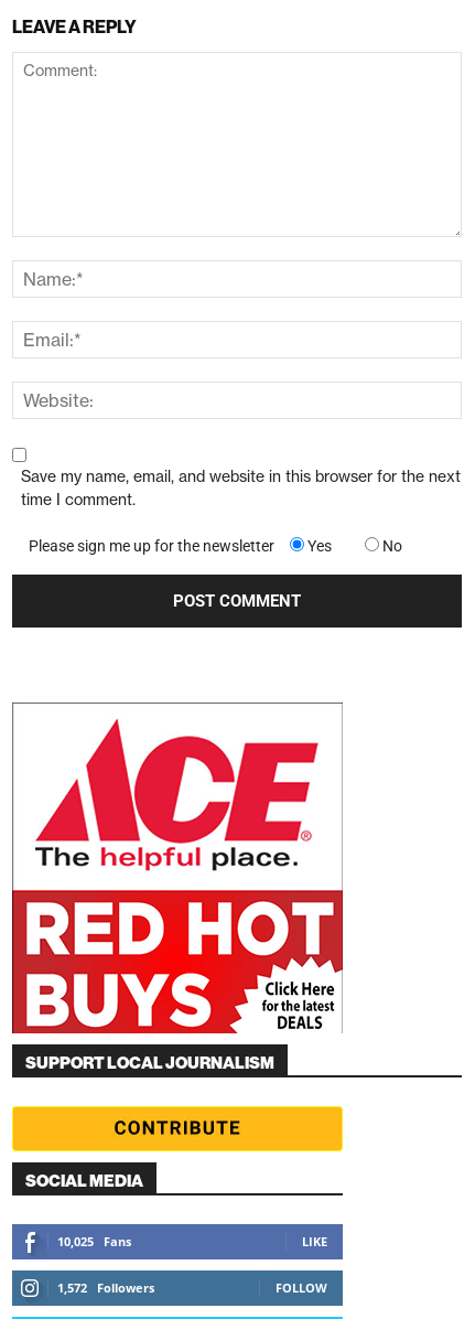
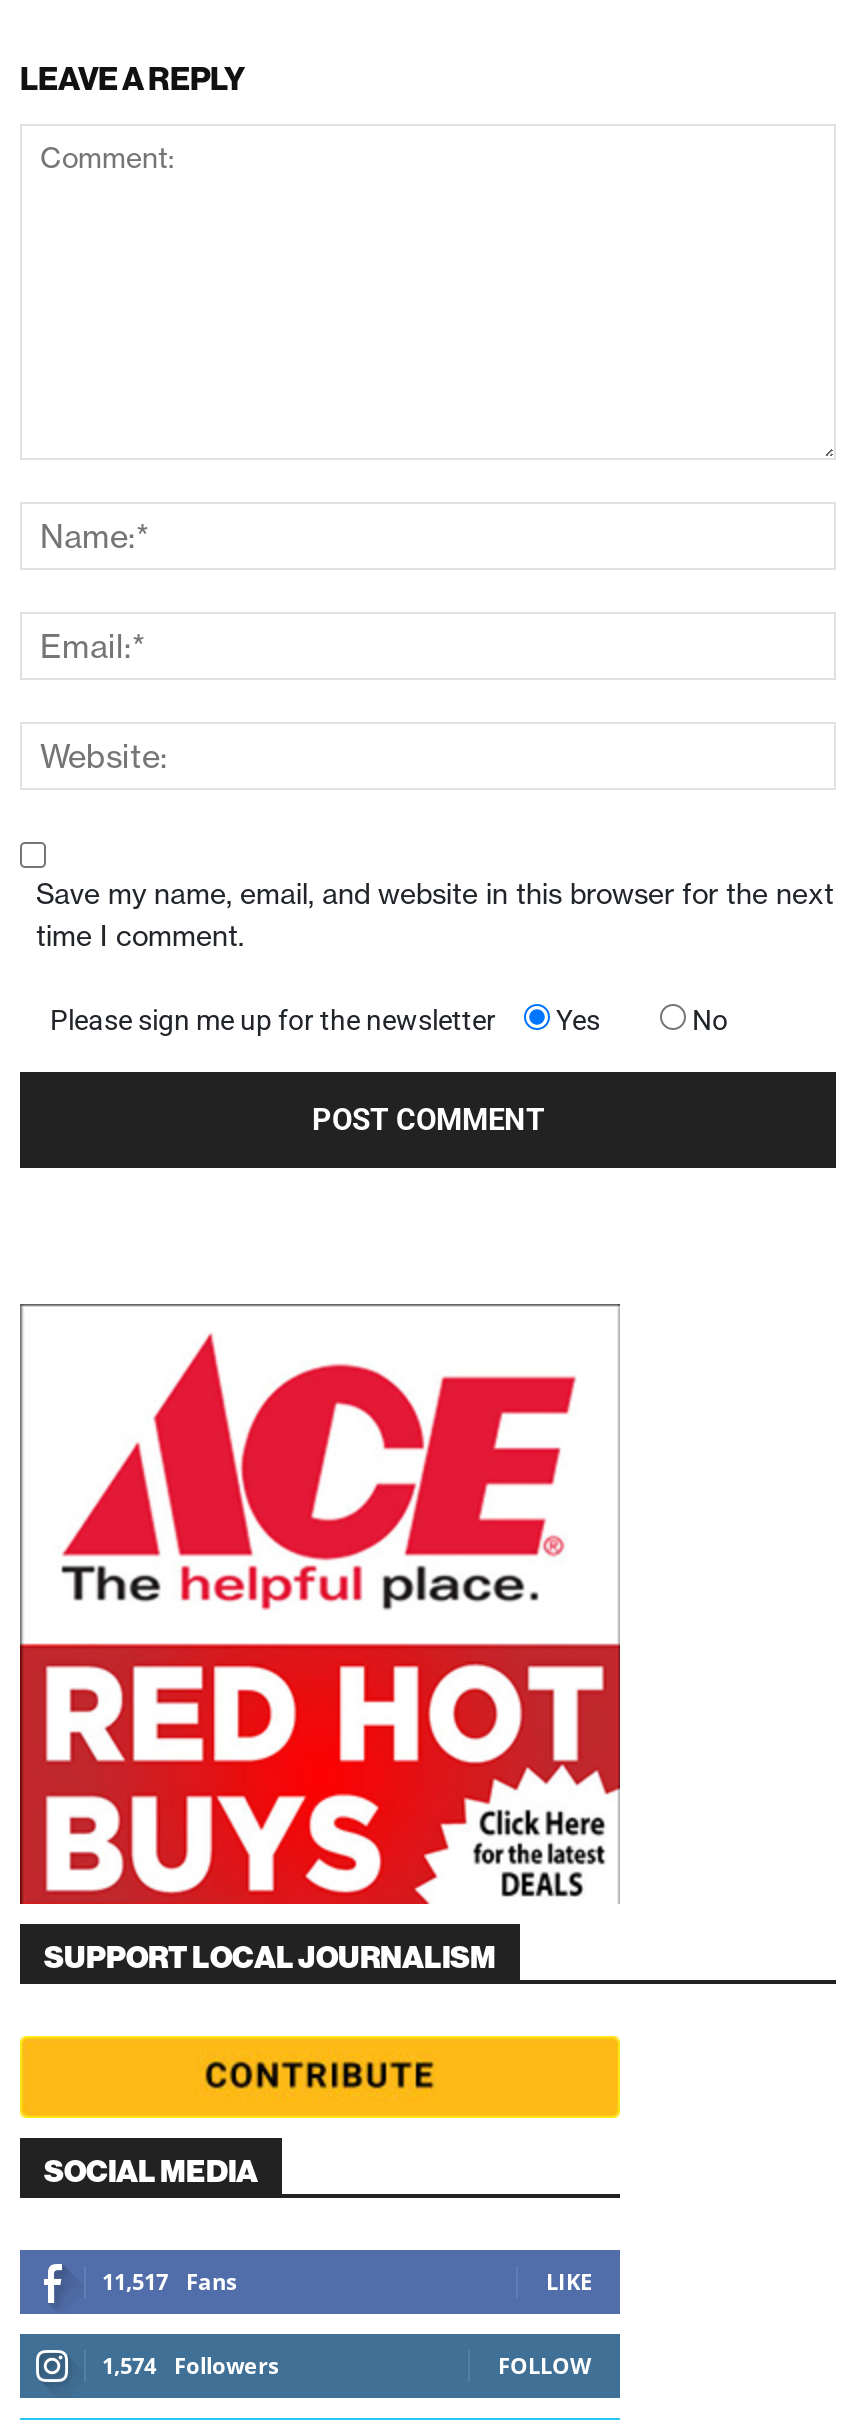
[57,1233,131,1250] 10,025 Fans -> [102,2266,236,2296] 11,517 Fans
[57,1279,154,1296] 1,572 Followers -> [102,2350,278,2380] 1,574 Followers

